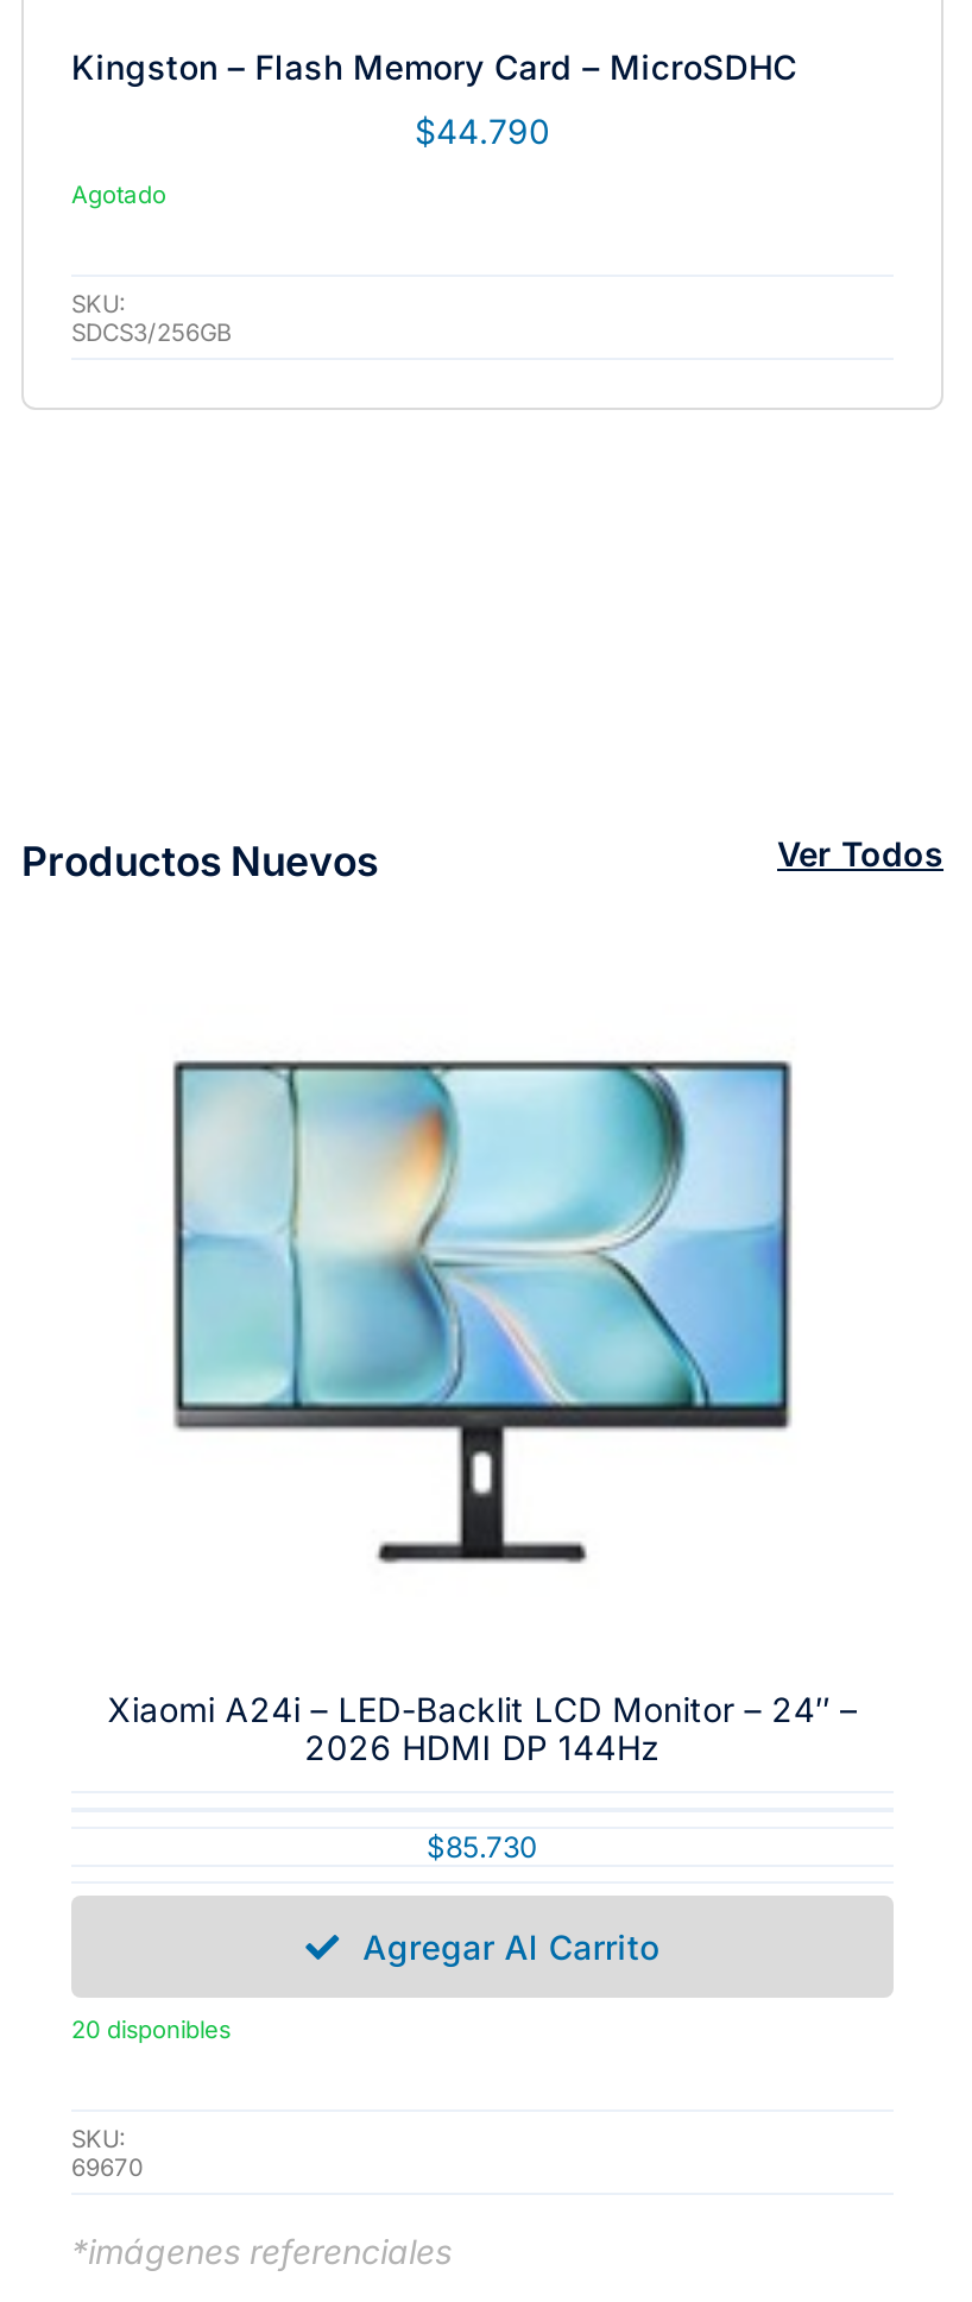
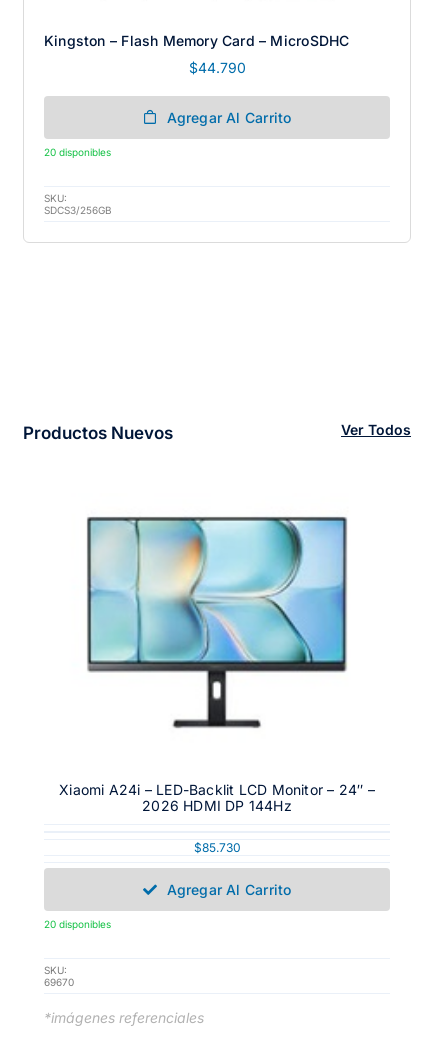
[71,179,166,207] Agotado -> [44,109,291,158] Agregar Al Carrito | 20 disponibles

